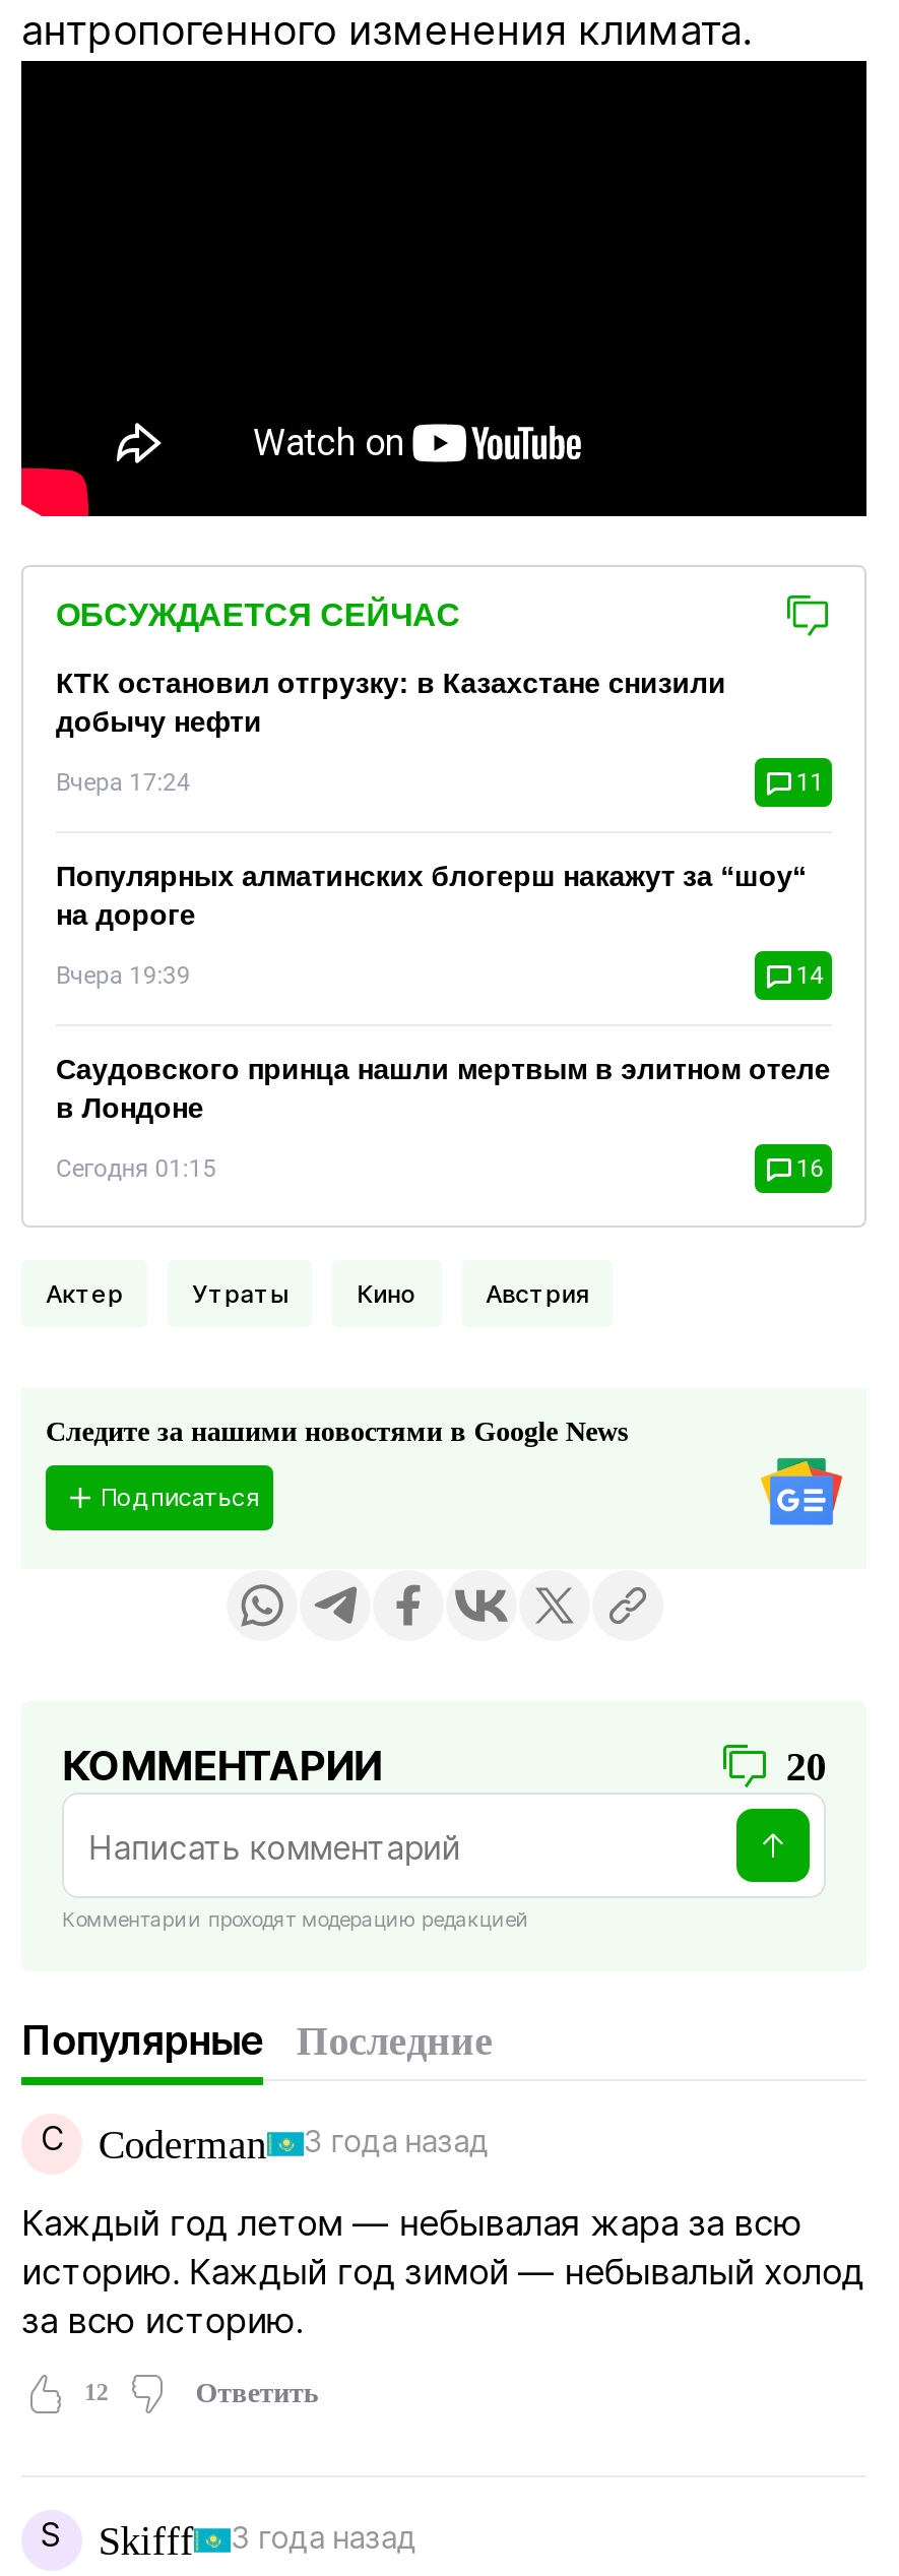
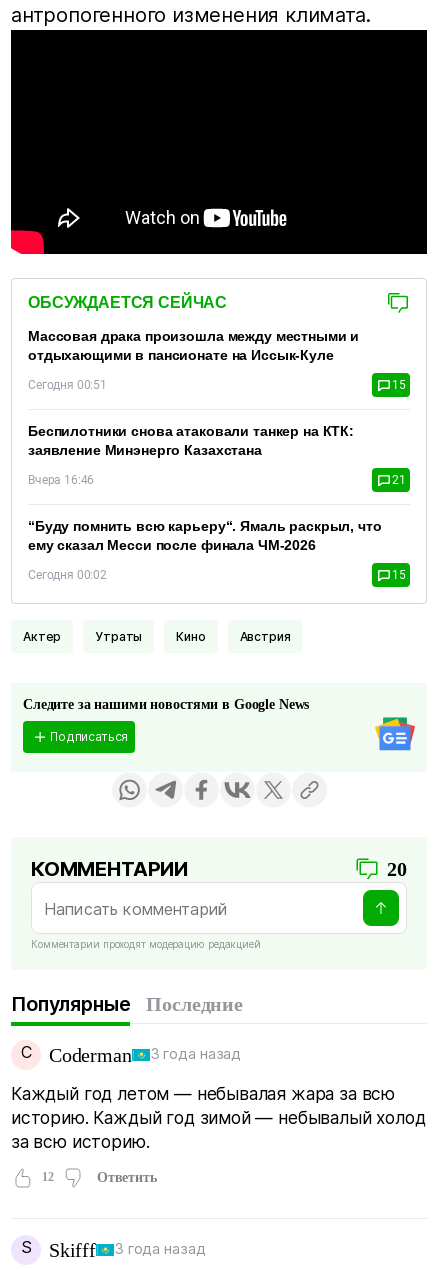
[56,667,726,739] КТК остановил отгрузку: в Казахстане снизили | добычу нефти -> [28,328,359,363] Массовая драка произошла между местными и | отдыхающими в пансионате на Иссык-Куле
[56,769,824,797] Вчера 17:24 | 11 -> [28,378,406,392] Сегодня 00:51 | 15
[56,860,806,932] Популярных алматинских блогерш накажут за “шоу“ | на дороге -> [28,423,354,458] Беспилотники снова атаковали танкер на КТК: | заявление Минэнерго Казахстана
[56,962,824,991] Вчера 19:39 | 14 -> [28,473,406,487] Вчера 16:46 | 21
[56,1054,831,1125] Саудовского принца нашли мертвым в элитном отеле | в Лондоне -> [28,518,381,553] “Буду помнить всю карьеру“. Ямаль раскрыл, что | ему сказал Месси после финала ЧМ-2026
[56,1155,824,1184] Сегодня 01:15 | 16 -> [28,568,406,582] Сегодня 00:02 | 15

